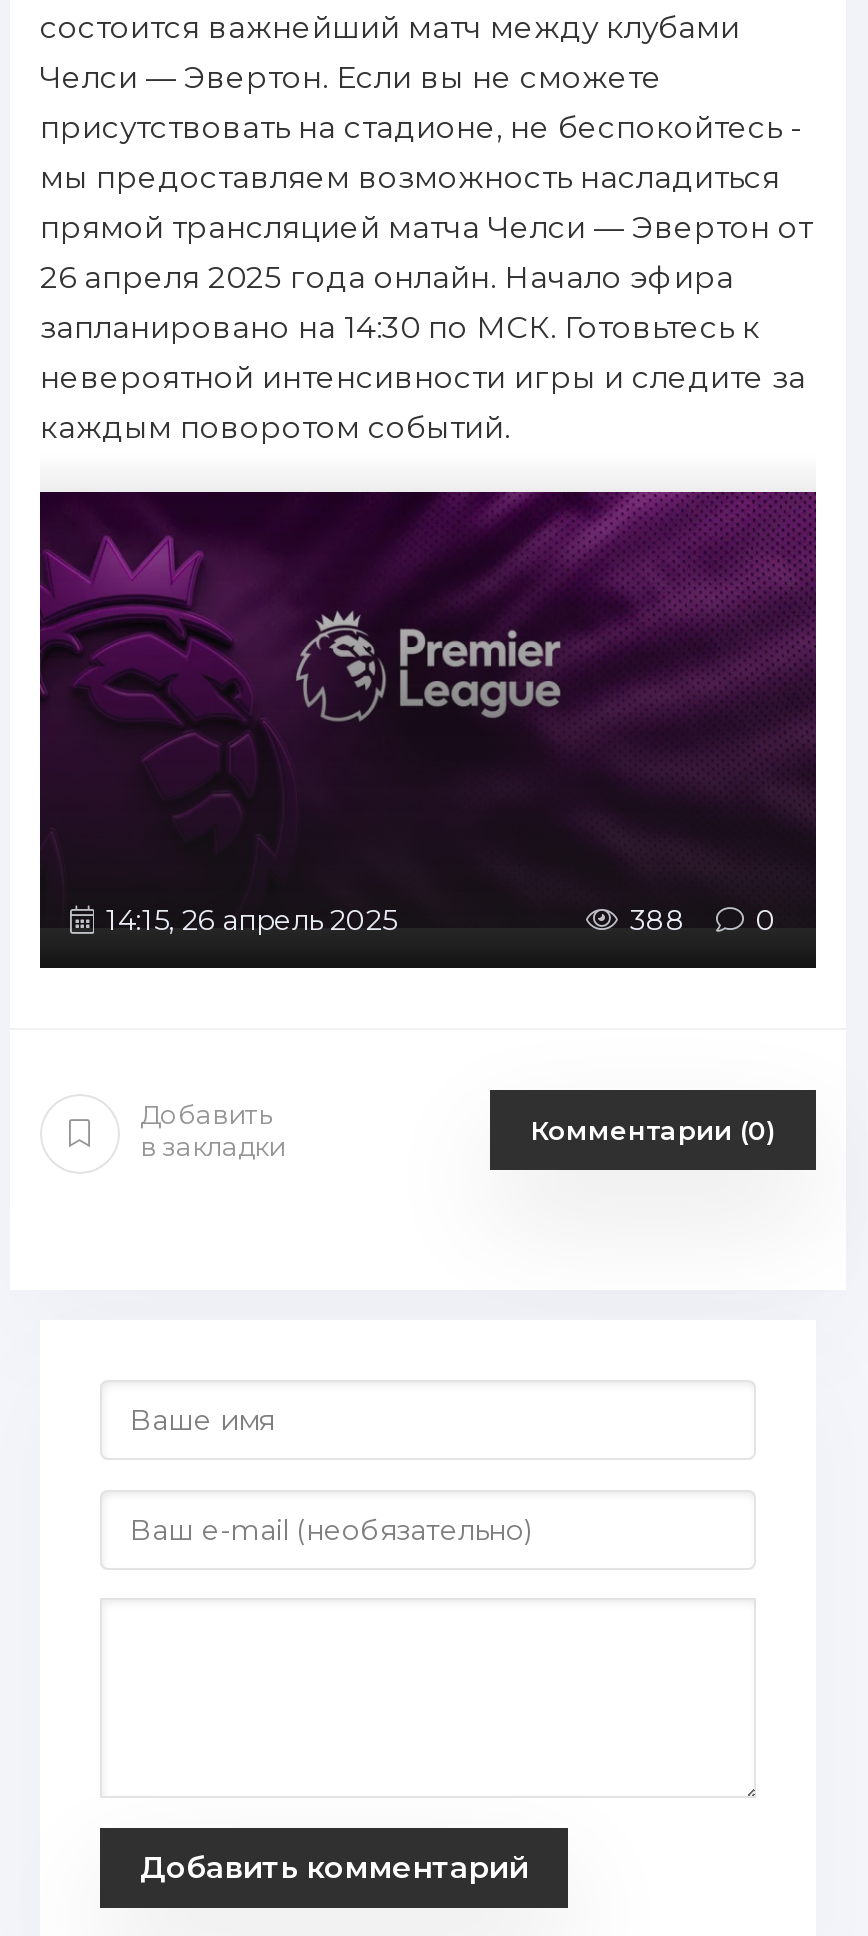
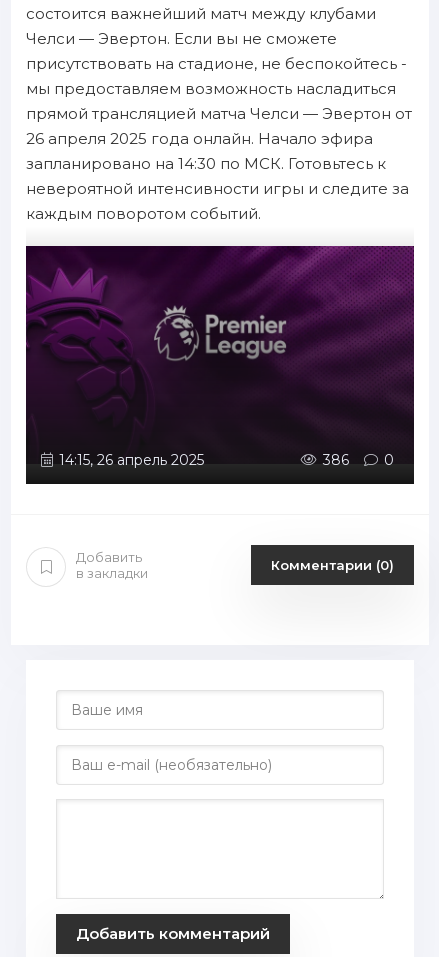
[630,902,686,938] 388 -> [323,451,349,469] 386

